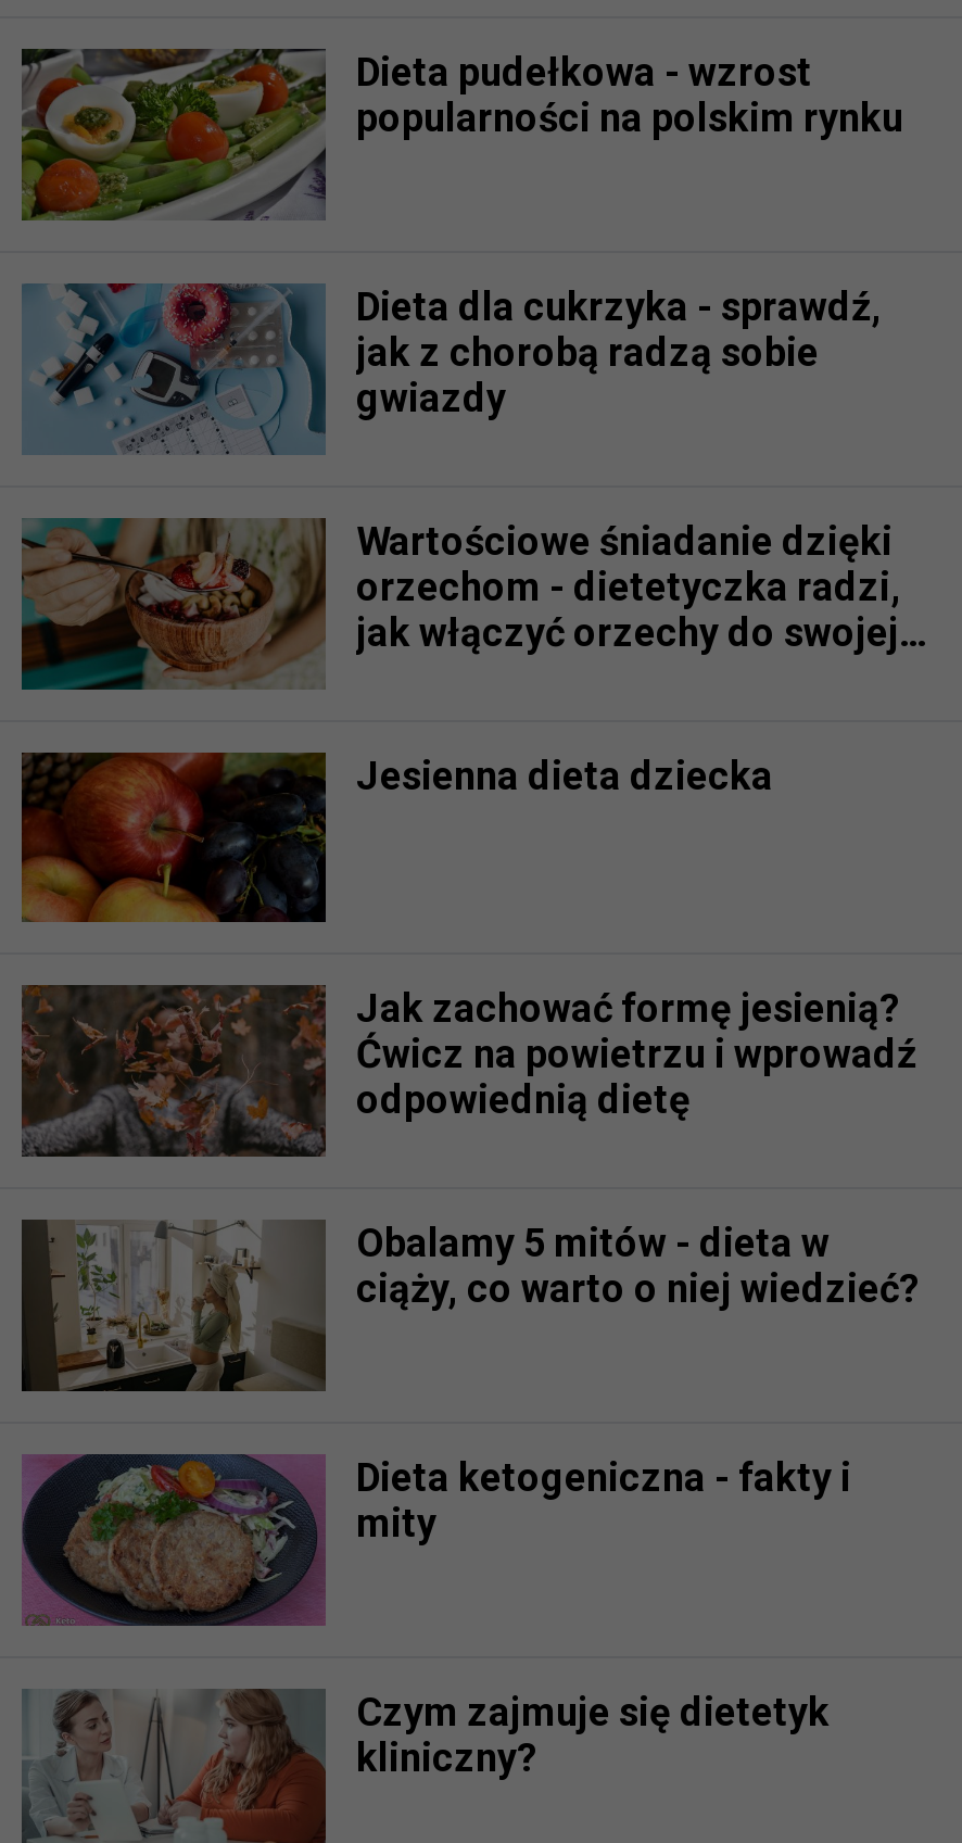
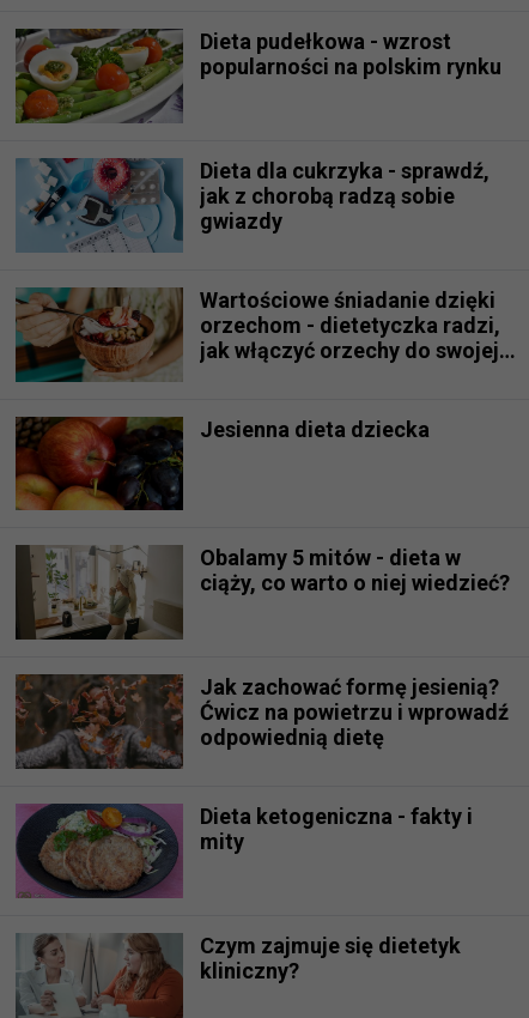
moved [17,983,916,1159] -> [13,673,509,770]: [image] | Jak zachować formę jesienią? | Ćwicz na powietrzu i wprowadź | odpowiednią dietę
moved [22,1220,919,1393] -> [16,545,510,641]: [image] | Obalamy 5 mitów - dieta w | ciąży, co warto o niej wiedzieć?

